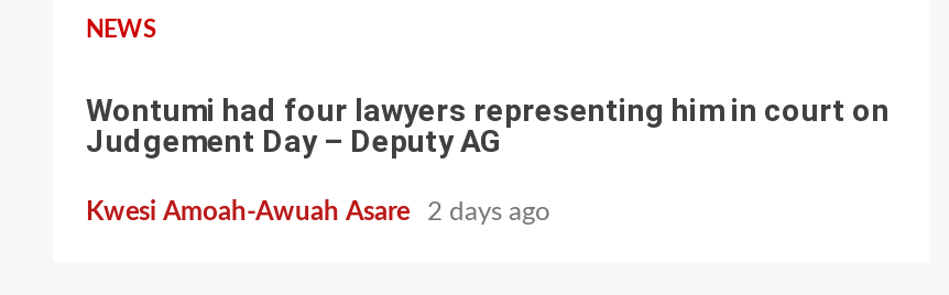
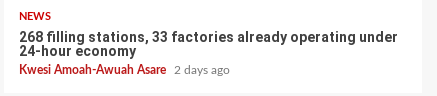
[86,92,890,158] Wontumi had four lawyers representing him in court on | Judgement Day – Deputy AG -> [19,29,398,59] 268 filling stations, 33 factories already operating under | 24-hour economy

